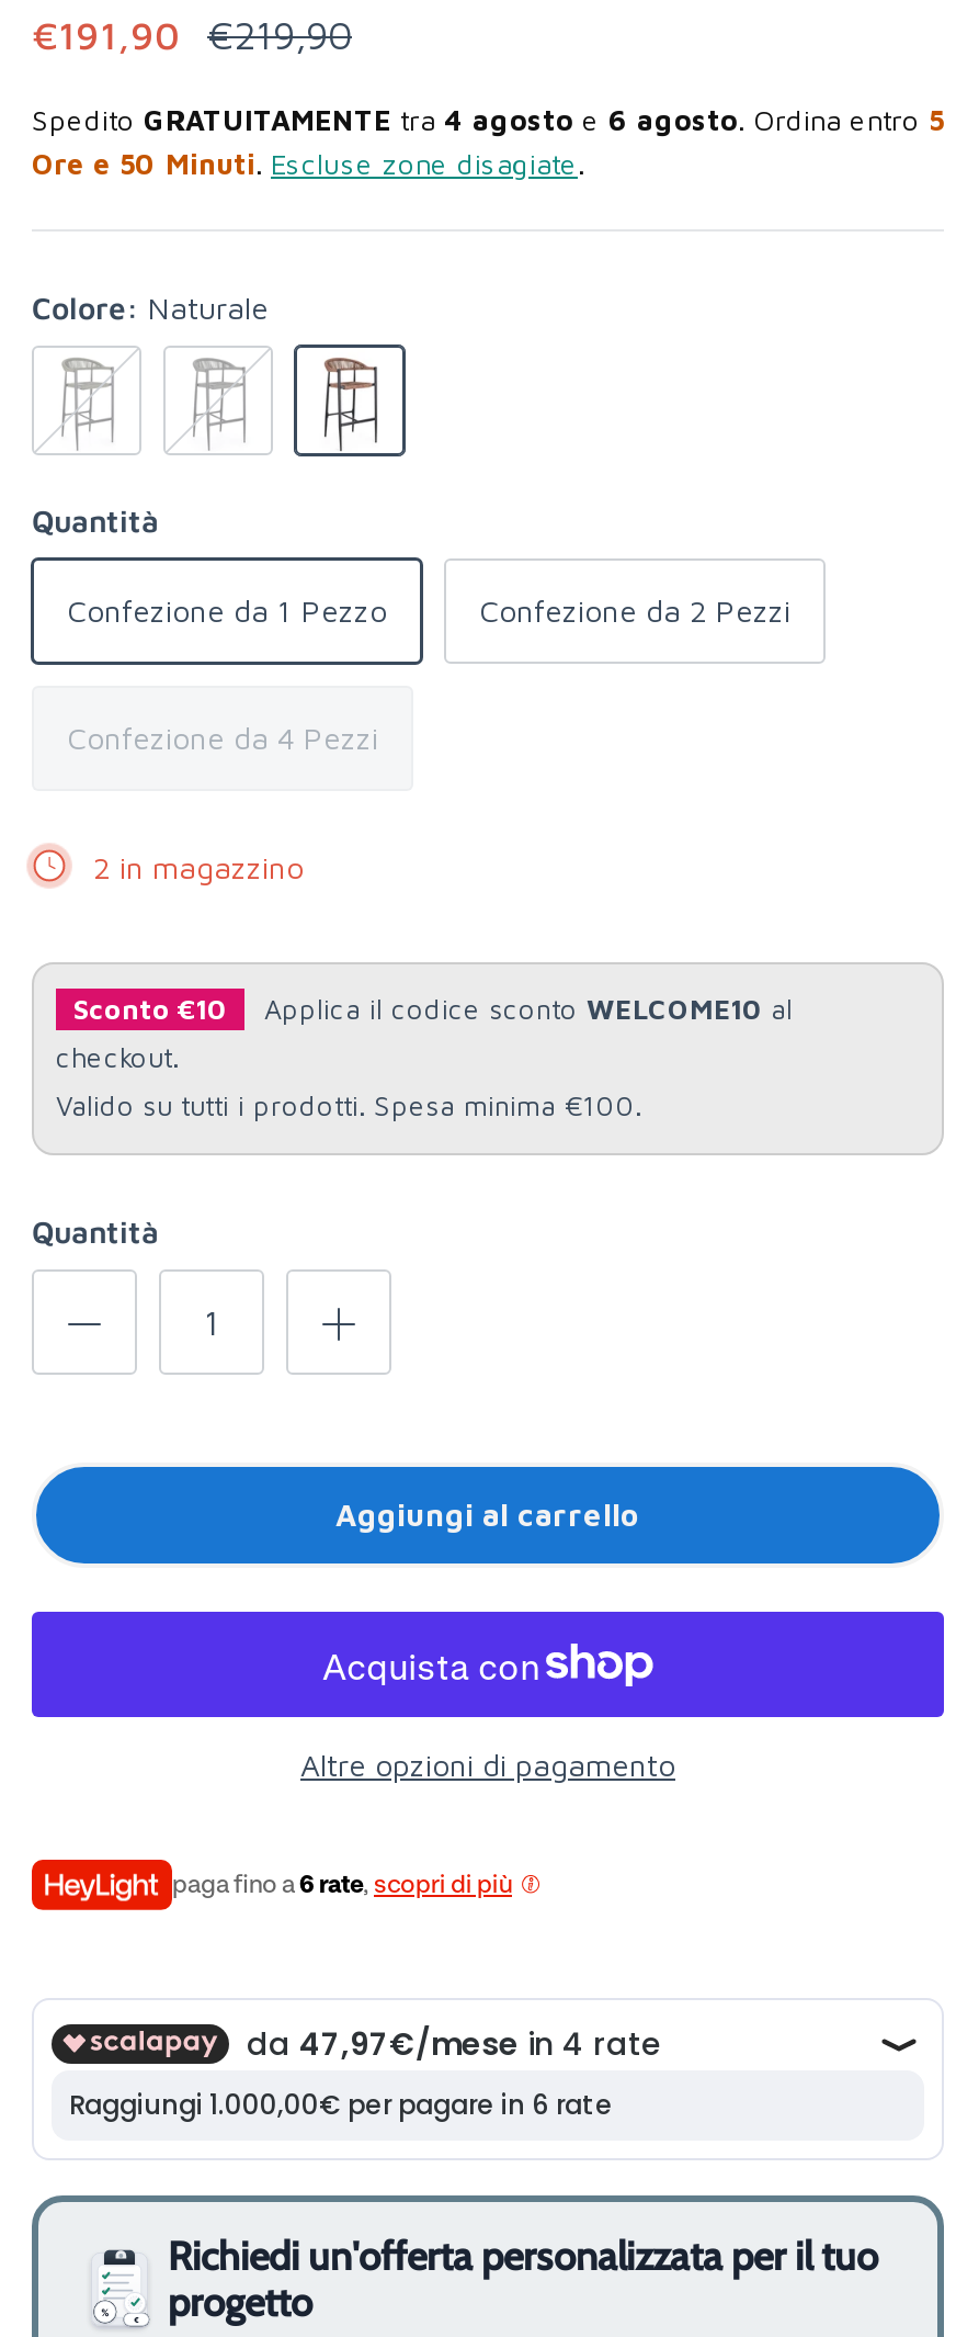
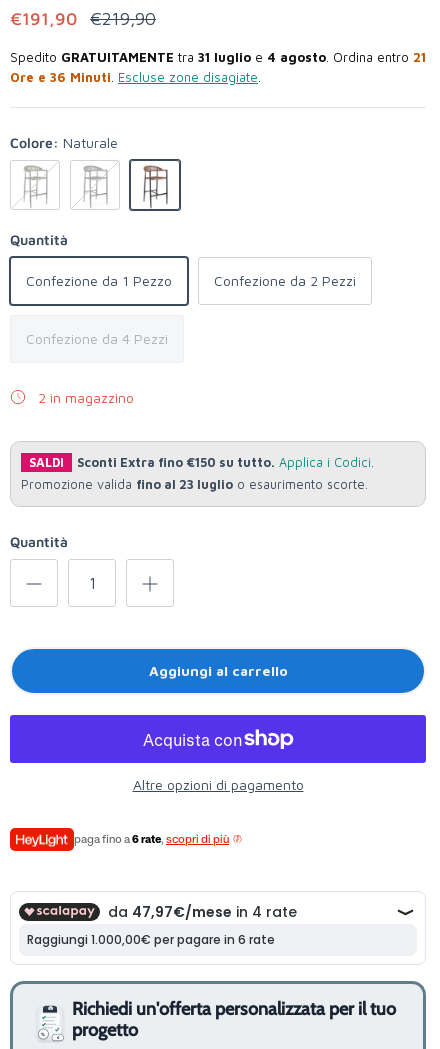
[32,102,944,137] Spedito GRATUITAMENTE tra 4 agosto e 6 agosto. Ordina entro 5 -> [10,49,426,65] Spedito GRATUITAMENTE tra 31 luglio e 4 agosto. Ordina entro 21
[32,146,584,181] Ore e 50 Minuti. Escluse zone disagiate. -> [10,69,261,85] Ore e 36 Minuti. Escluse zone disagiate.
[56,993,793,1123] Sconto €10 | Applica il codice sconto WELCOME10 al | checkout. | Valido su tutti i prodotti. Spesa minima €100. -> [21,455,374,492] SALDI | Sconti Extra fino €150 su tutto. Applica i Codici. | Promozione valida fino al 23 luglio o esaurimento scorte.

